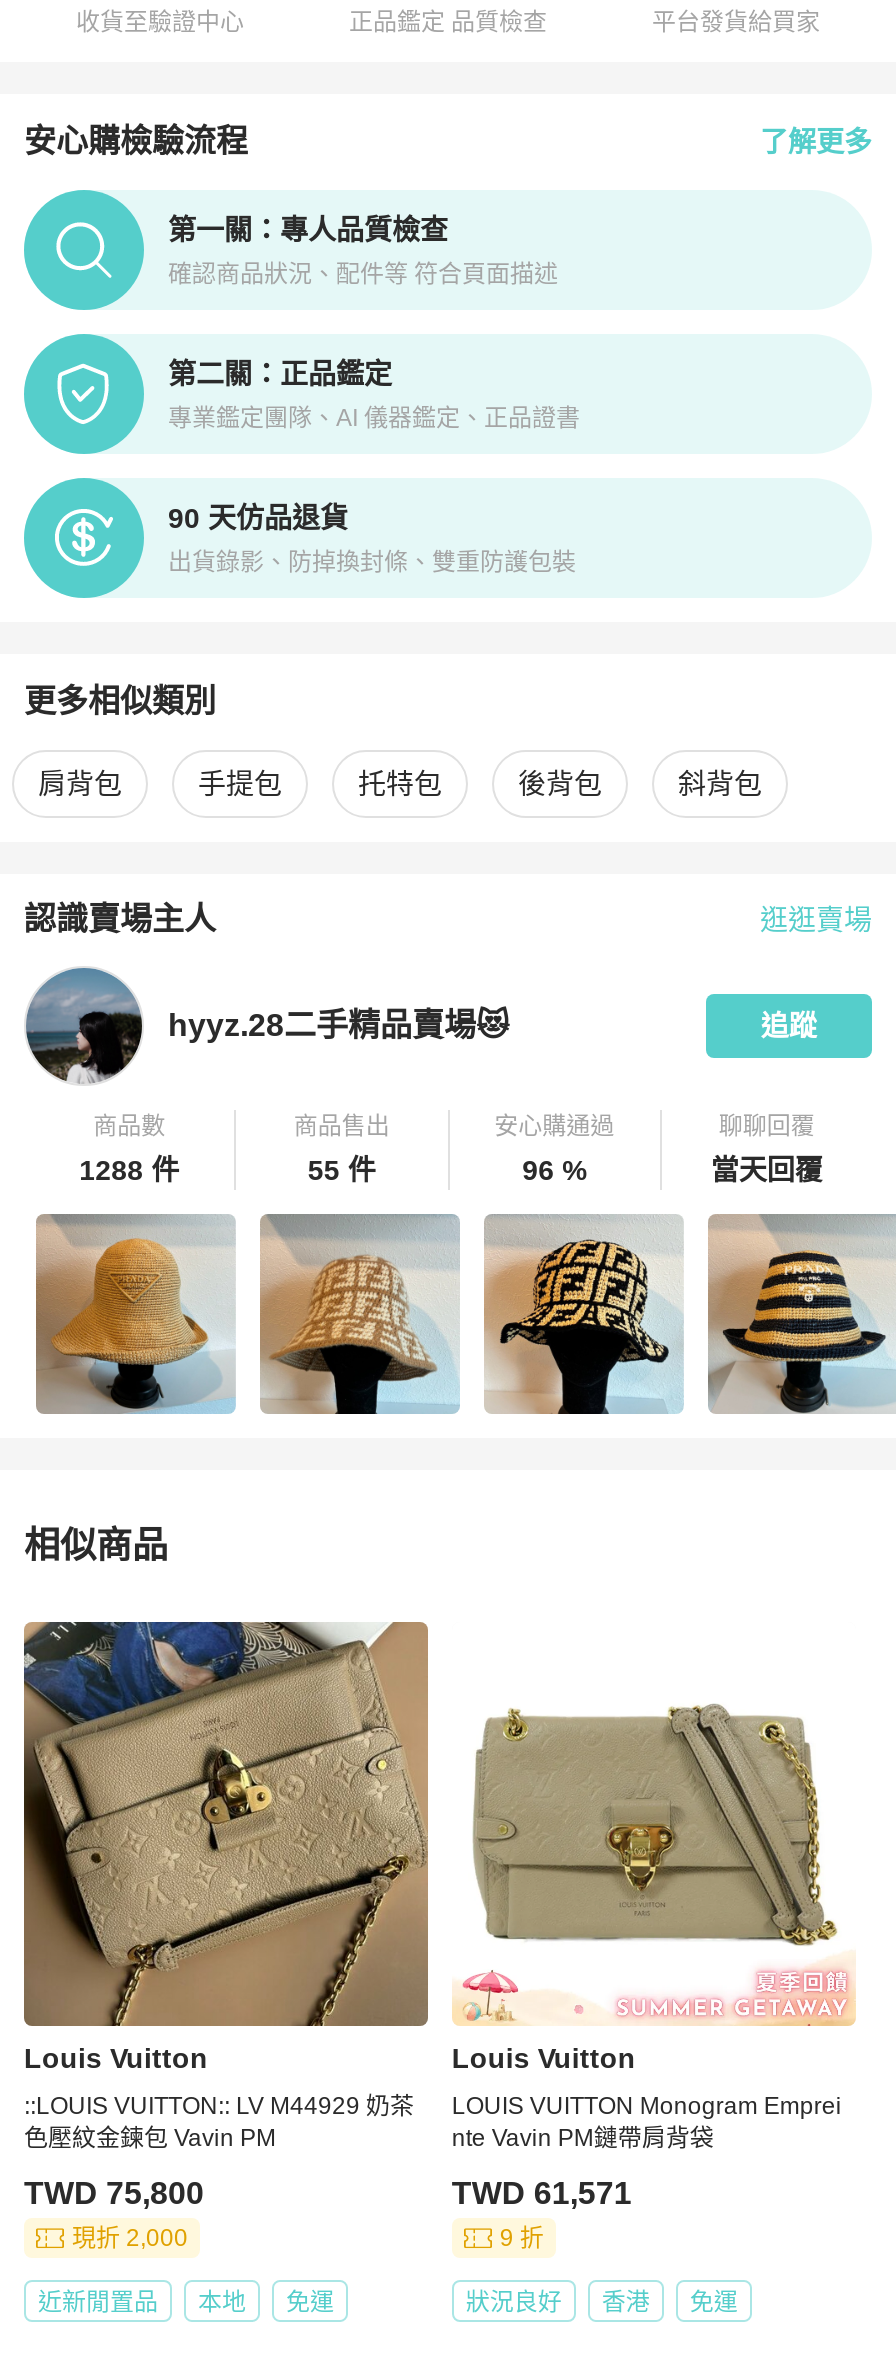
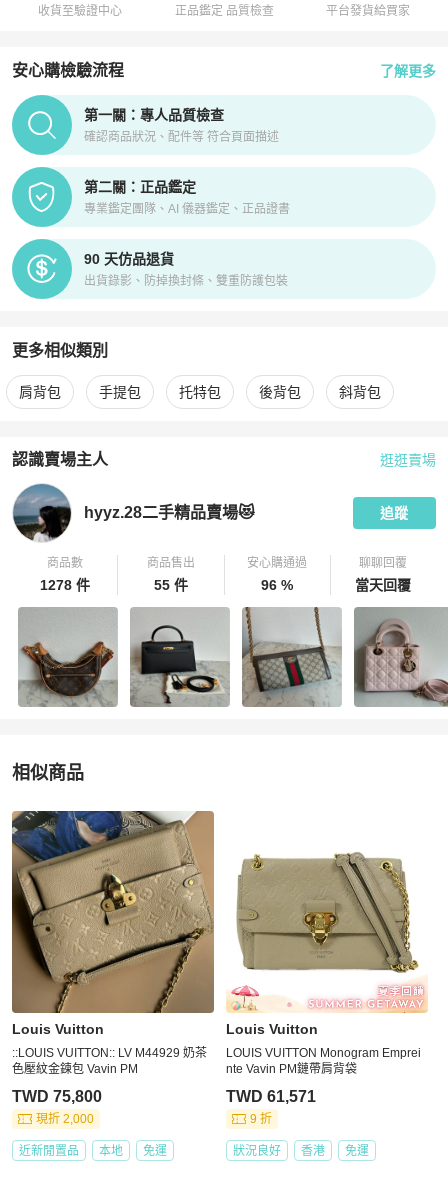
[79,1154,179,1186] 1288 件 -> [40,577,90,593] 1278 件
[36,1216,236,1414] [image] -> [18,609,118,707] [image]
[260,1216,460,1414] [image] -> [130,609,230,707] [image]
[482,1216,682,1414] [image] -> [241,607,342,707] [image]
[708,1214,890,1414] [image] -> [354,608,445,707] [image]

